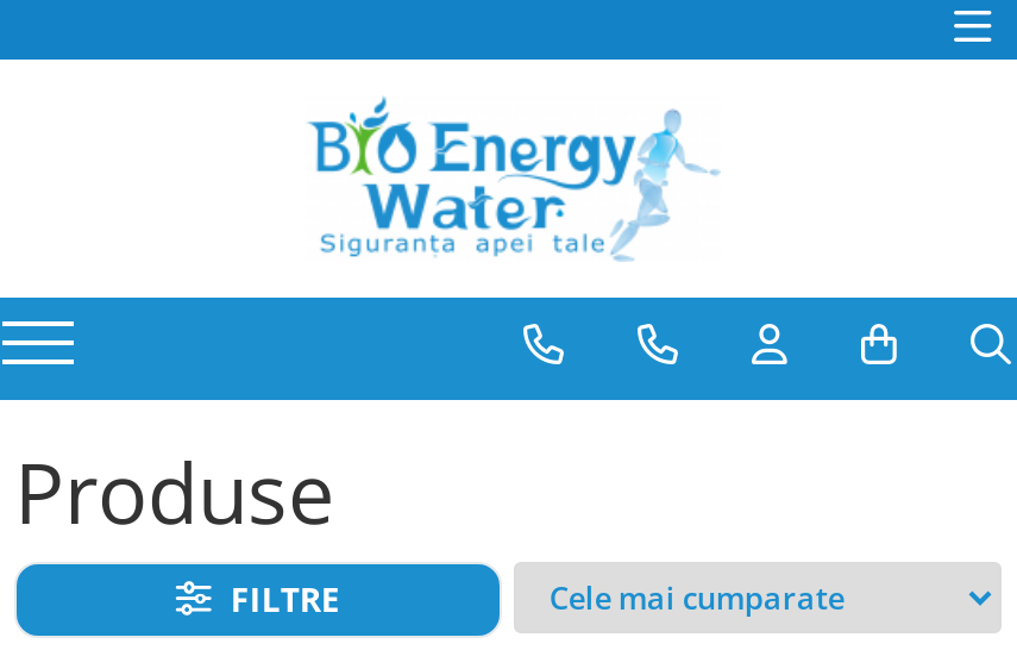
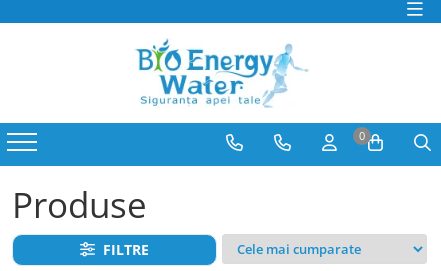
none -> [359,128,365,143] 0

